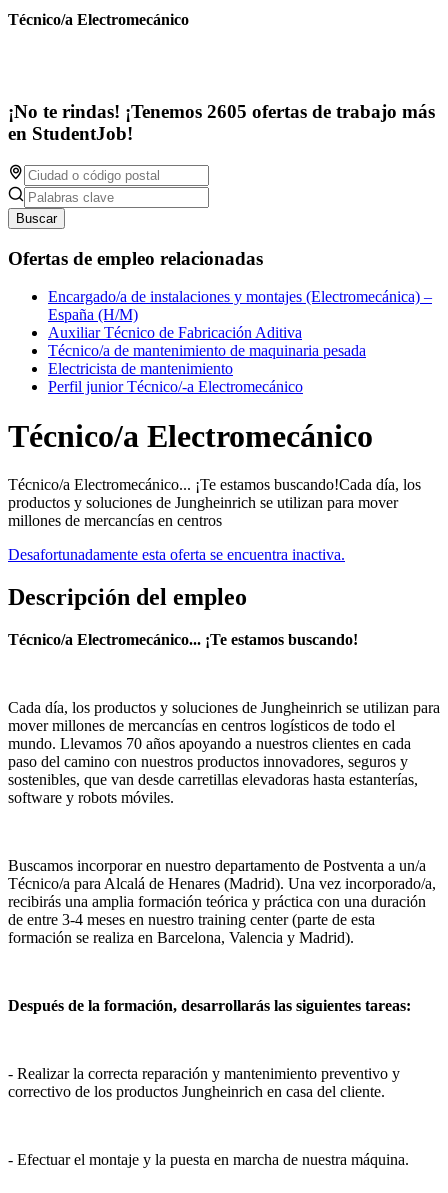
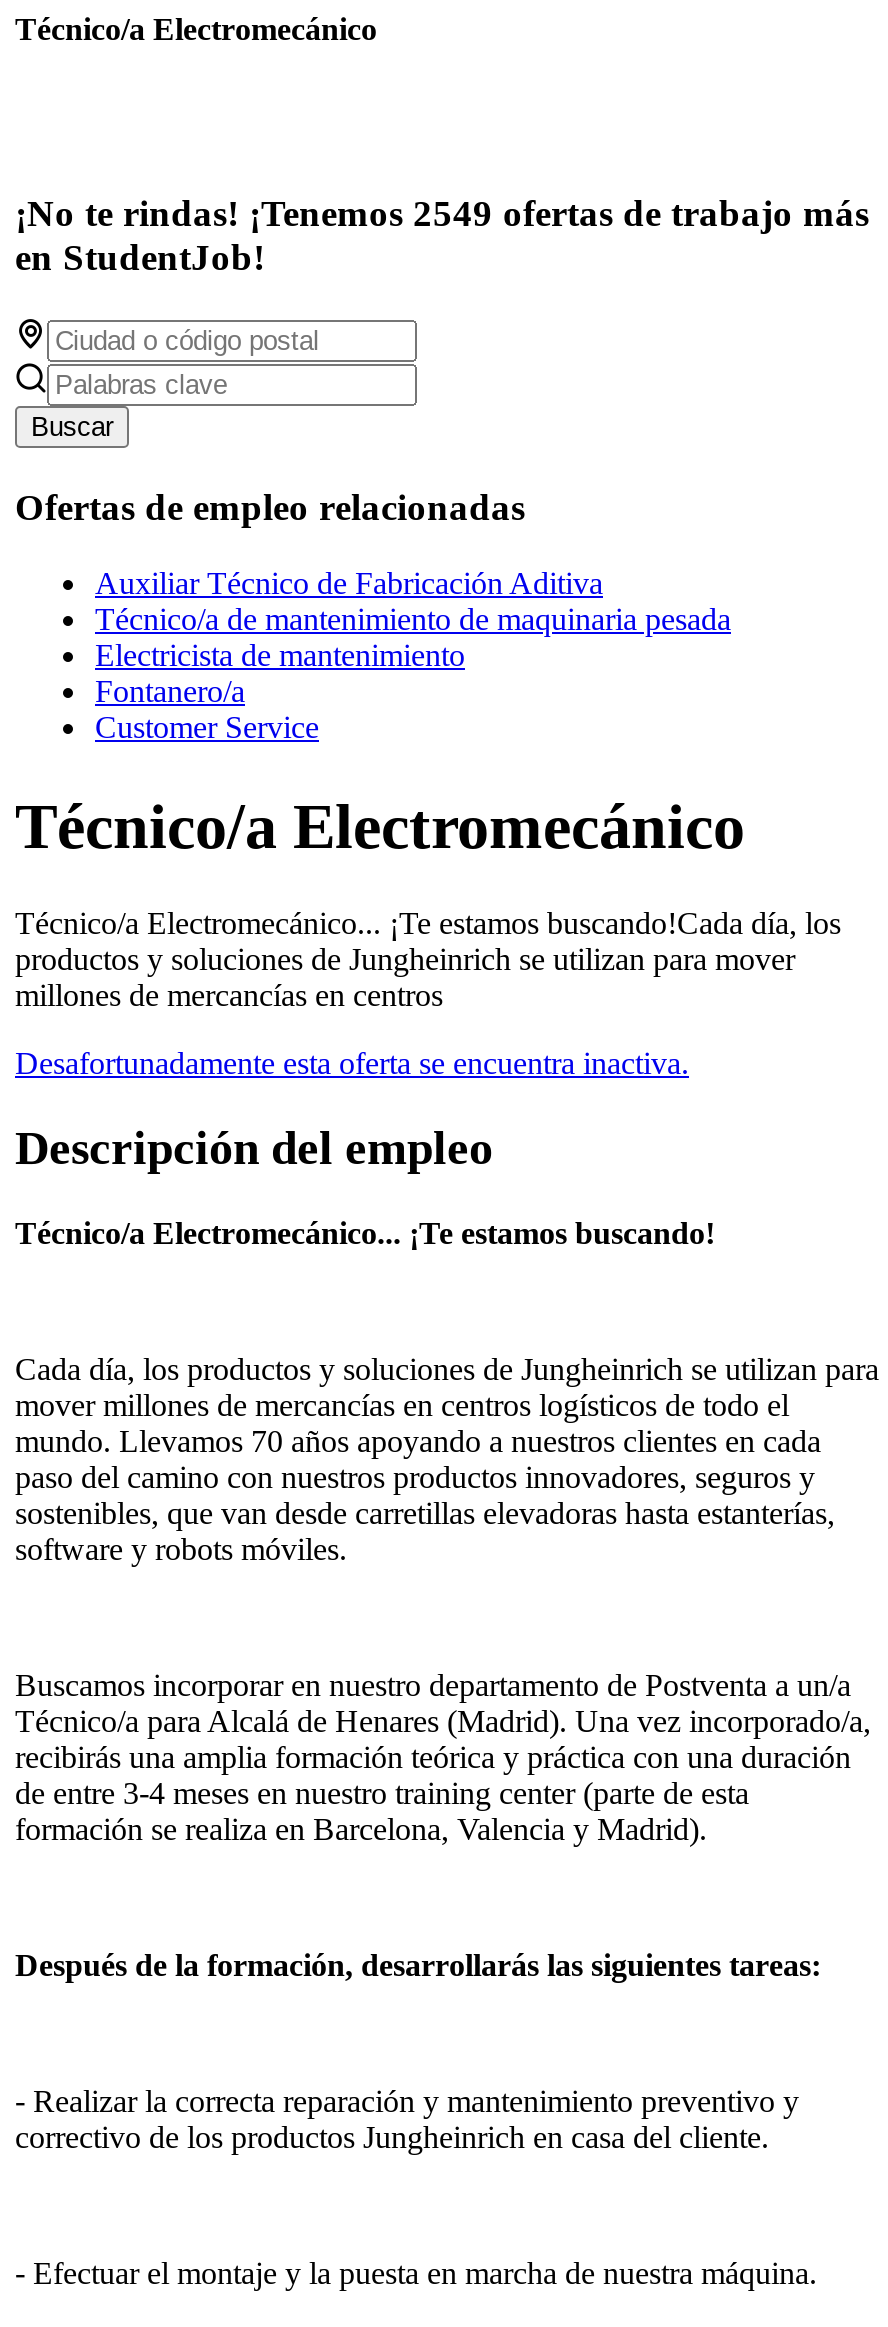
[8,101,435,122] ¡No te rindas! ¡Tenemos 2605 ofertas de trabajo más -> [15,192,869,234] ¡No te rindas! ¡Tenemos 2549 ofertas de trabajo más
[48,288,432,323] Encargado/a de instalaciones y montajes (Electromecánica) – | España (H/M) -> none
moved [48,324,366,377] -> [95,567,731,673]: Auxiliar Técnico de Fabricación Aditiva | Técnico/a de mantenimiento de maquinaria pesada | Electricista de mantenimiento
[48,378,303,395] Perfil junior Técnico/-a Electromecánico -> [95,675,319,745] Fontanero/a | Customer Service

